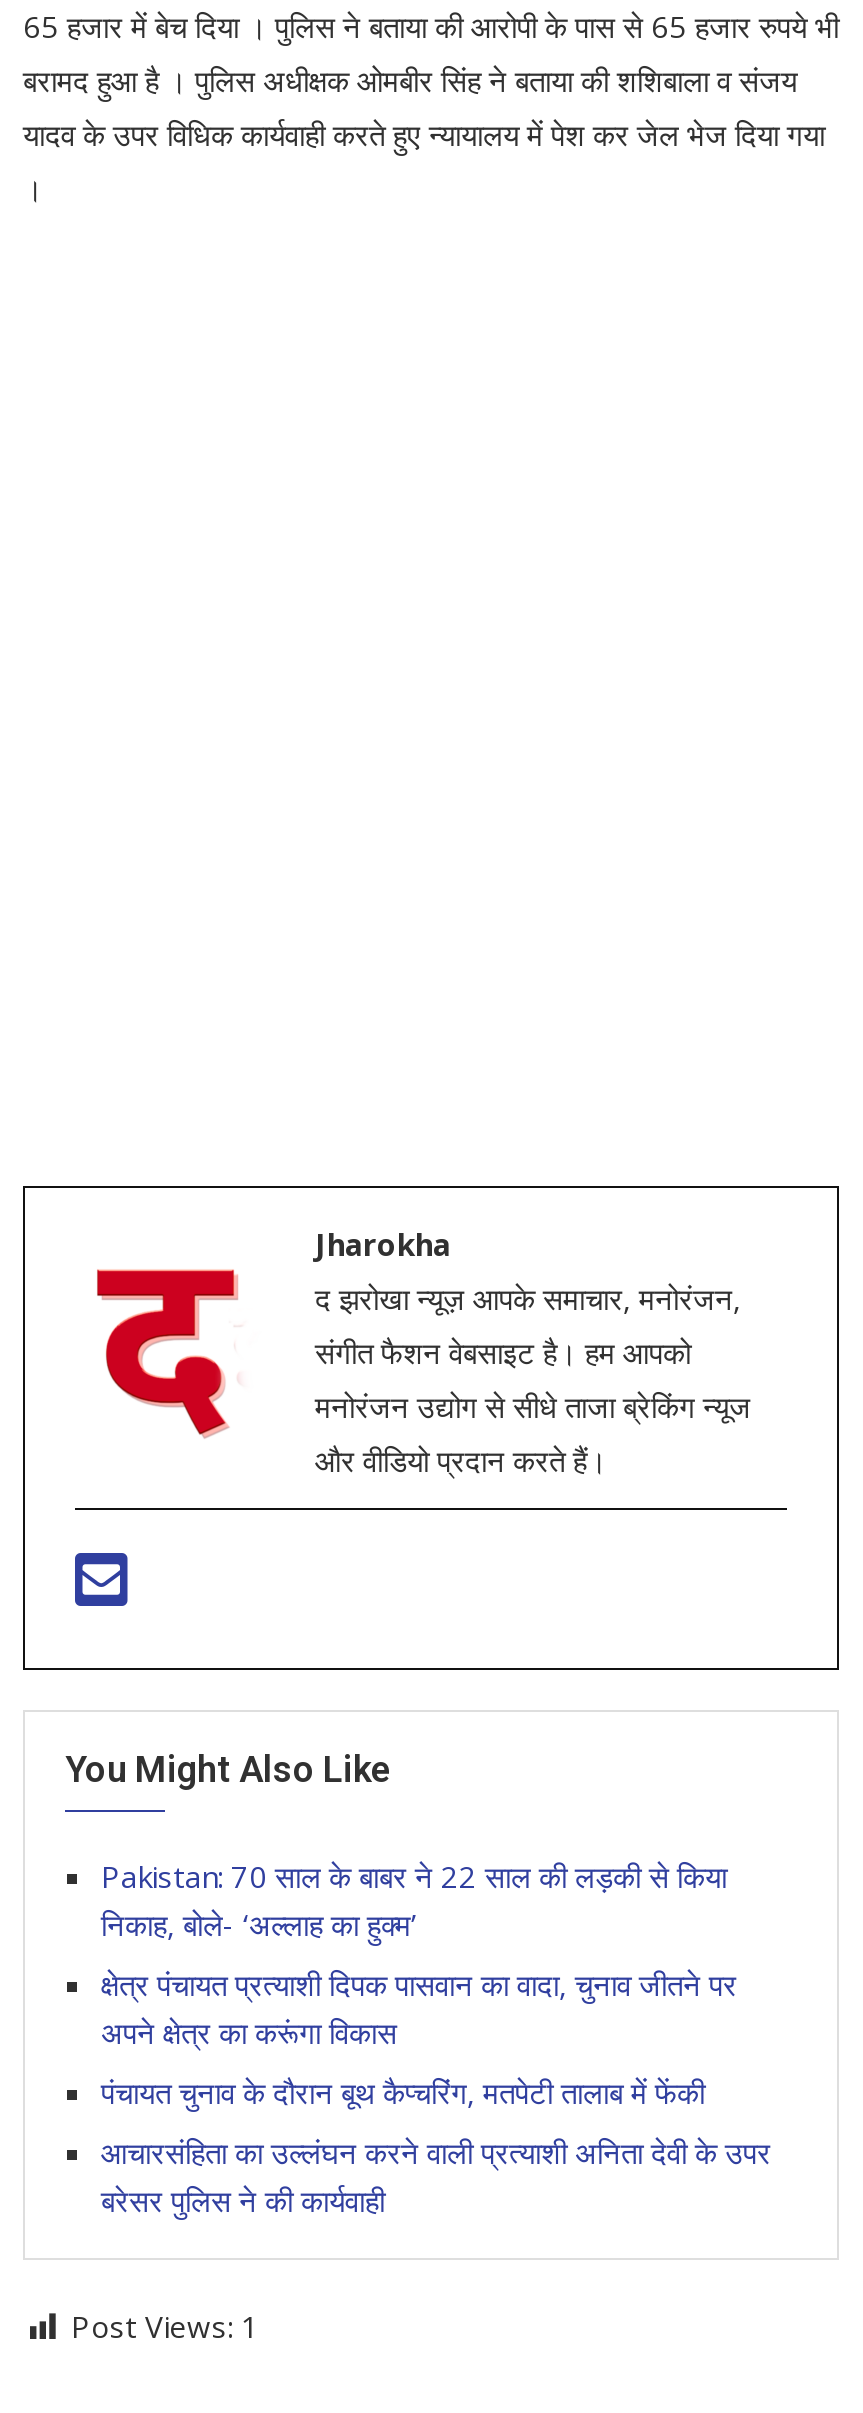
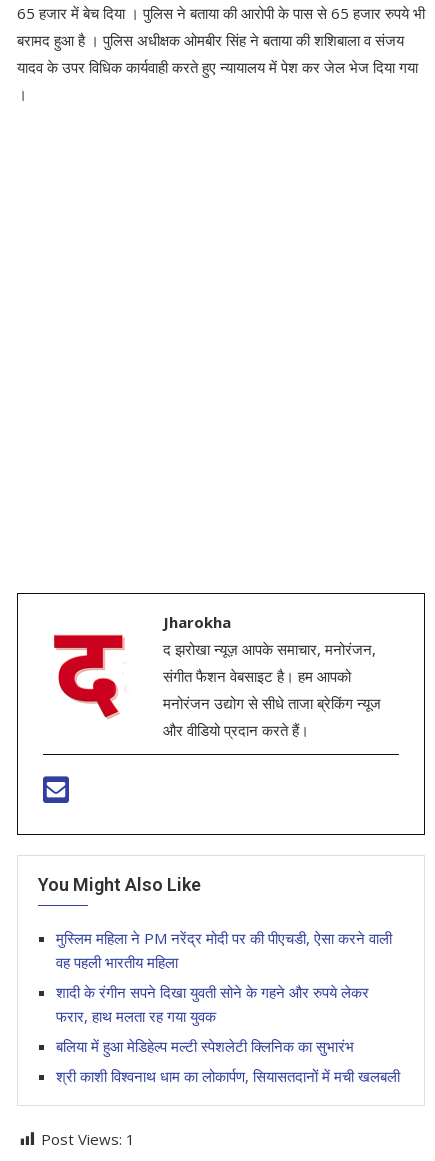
[101,1857,727,1945] Pakistan: 70 साल के बाबर ने 22 साल की लड़की से किया | निकाह, बोले- ‘अल्लाह का हुक्म’ -> [56,928,392,972] मुस्लिम महिला ने PM नरेंद्र मोदी पर की पीएचडी, ऐसा करने वाली | वह पहली भारतीय महिला
[101,1965,737,2053] क्षेत्र पंचायत प्रत्याशी दिपक पासवान का वादा, चुनाव जीतने पर | अपने क्षेत्र का करूंगा विकास -> [56,982,369,1026] शादी के रंगीन सपने दिखा युवती सोने के गहने और रुपये लेकर | फरार, हाथ मलता रह गया युवक
[101,2073,705,2113] पंचायत चुनाव के दौरान बूथ कैप्चरिंग, मतपेटी तालाब में फेंकी -> [56,1036,354,1056] बलिया में हुआ मेडिहेल्प मल्टी स्पेशलेटी क्लिनिक का सुभारंभ
[101,2133,771,2221] आचारसंहिता का उल्लंघन करने वाली प्रत्याशी अनिता देवी के उपर | बरेसर पुलिस ने की कार्यवाही -> [56,1066,400,1086] श्री काशी विश्वनाथ धाम का लोकार्पण, सियासतदानों में मची खलबली

